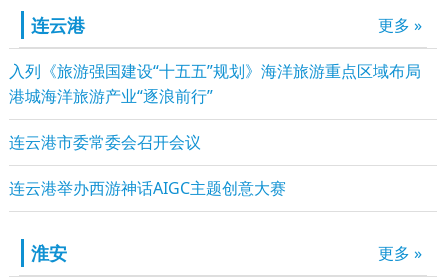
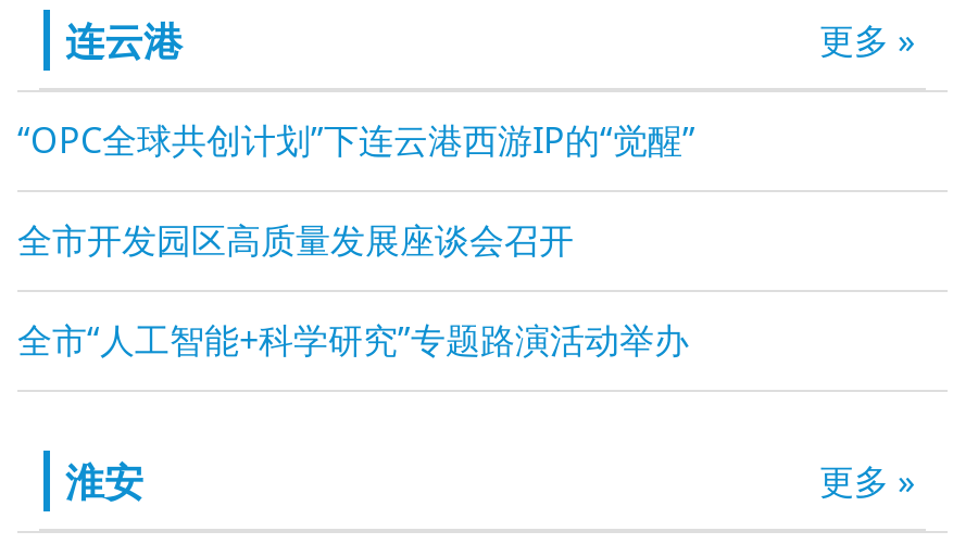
[9,59,421,106] 入列《旅游强国建设“十五五”规划》海洋旅游重点区域布局 | 港城海洋旅游产业“逐浪前行” -> [17,116,695,164] “OPC全球共创计划”下连云港西游IP的“觉醒”
[9,130,201,152] 连云港市委常委会召开会议 -> [17,216,574,264] 全市开发园区高质量发展座谈会召开
[9,176,286,198] 连云港举办西游神话AIGC主题创意大赛 -> [17,316,689,364] 全市“人工智能+科学研究”专题路演活动举办

